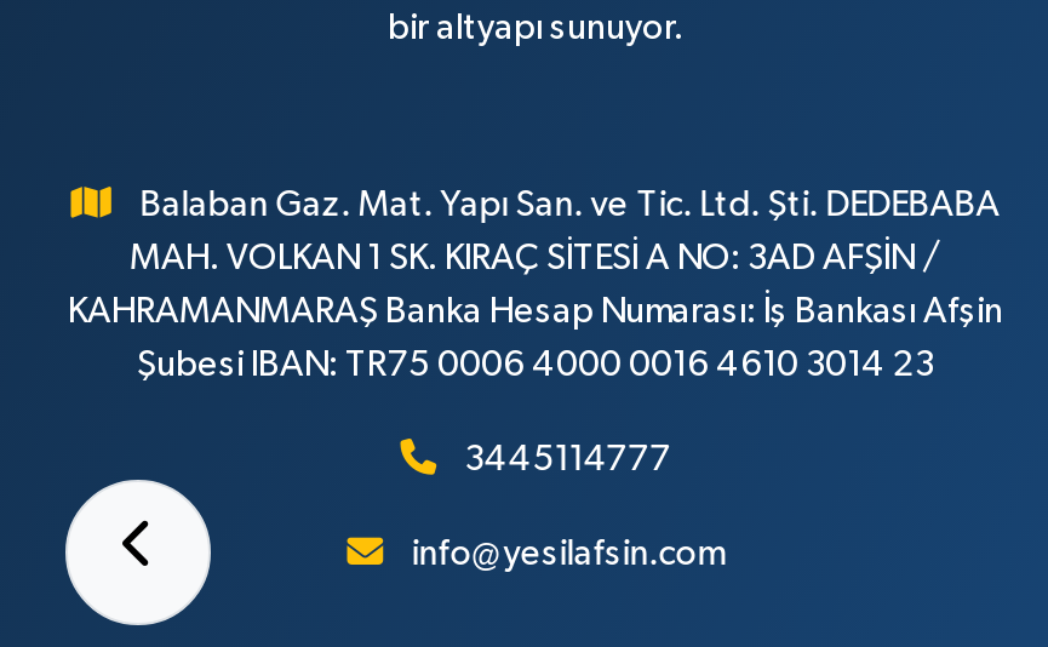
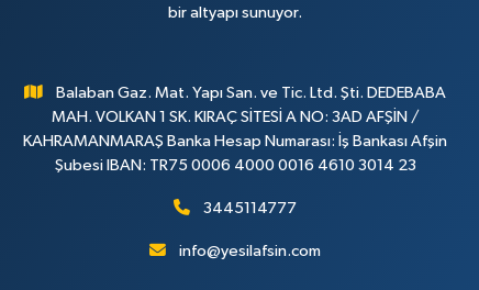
[63,477,213,628] [image] -> none

